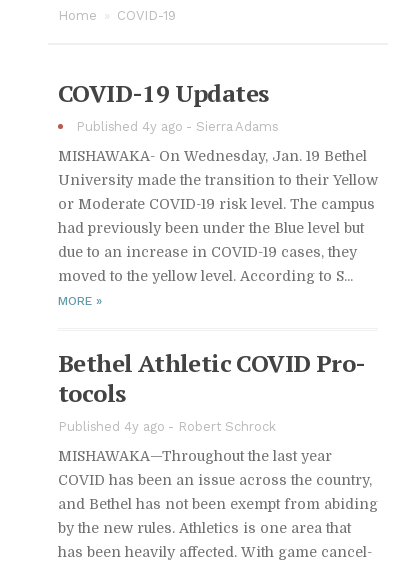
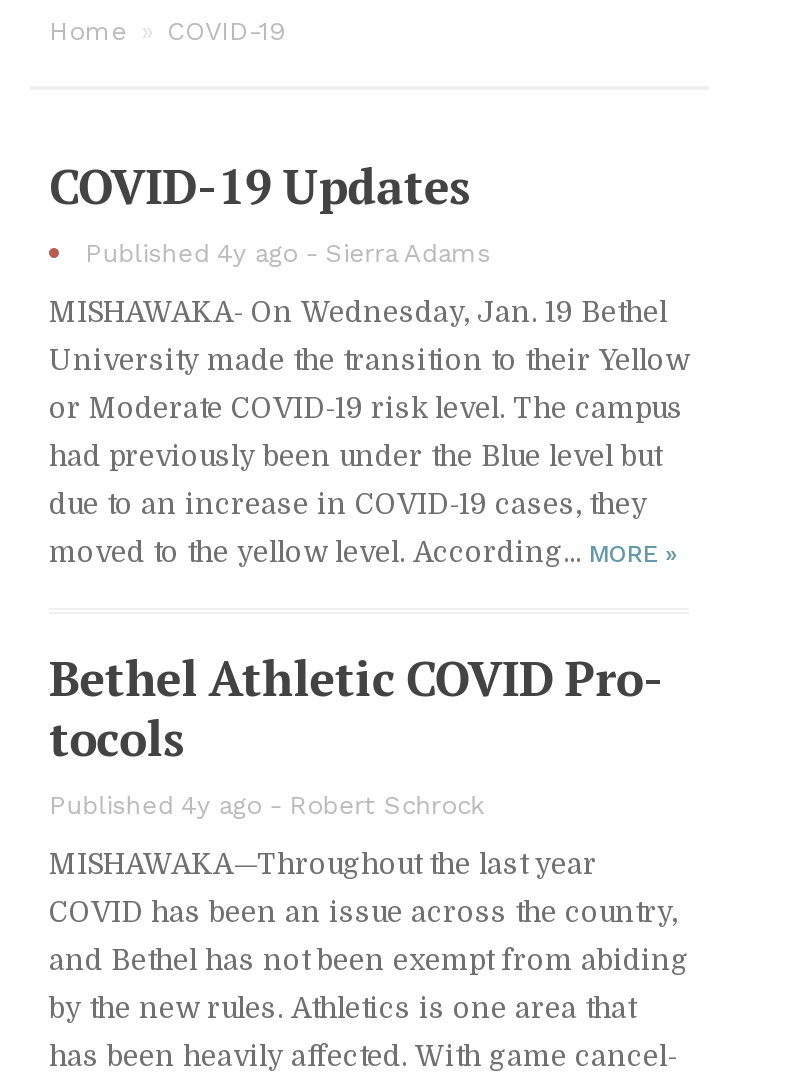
[58,268,353,308] moved to the yellow level. According to S... | MORE» -> [49,536,677,568] moved to the yellow level. According... MORE»

